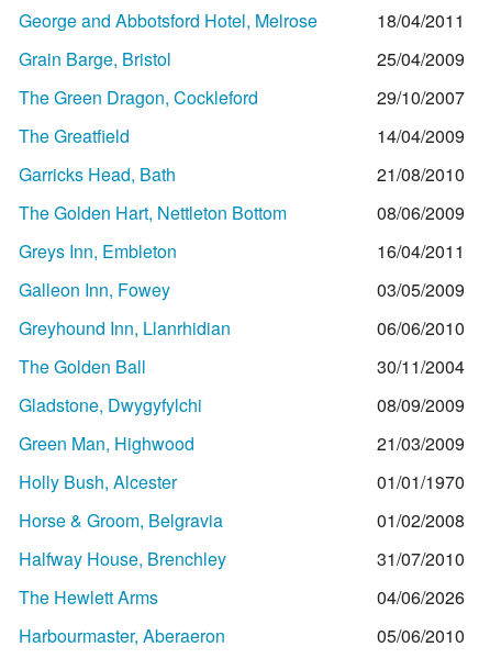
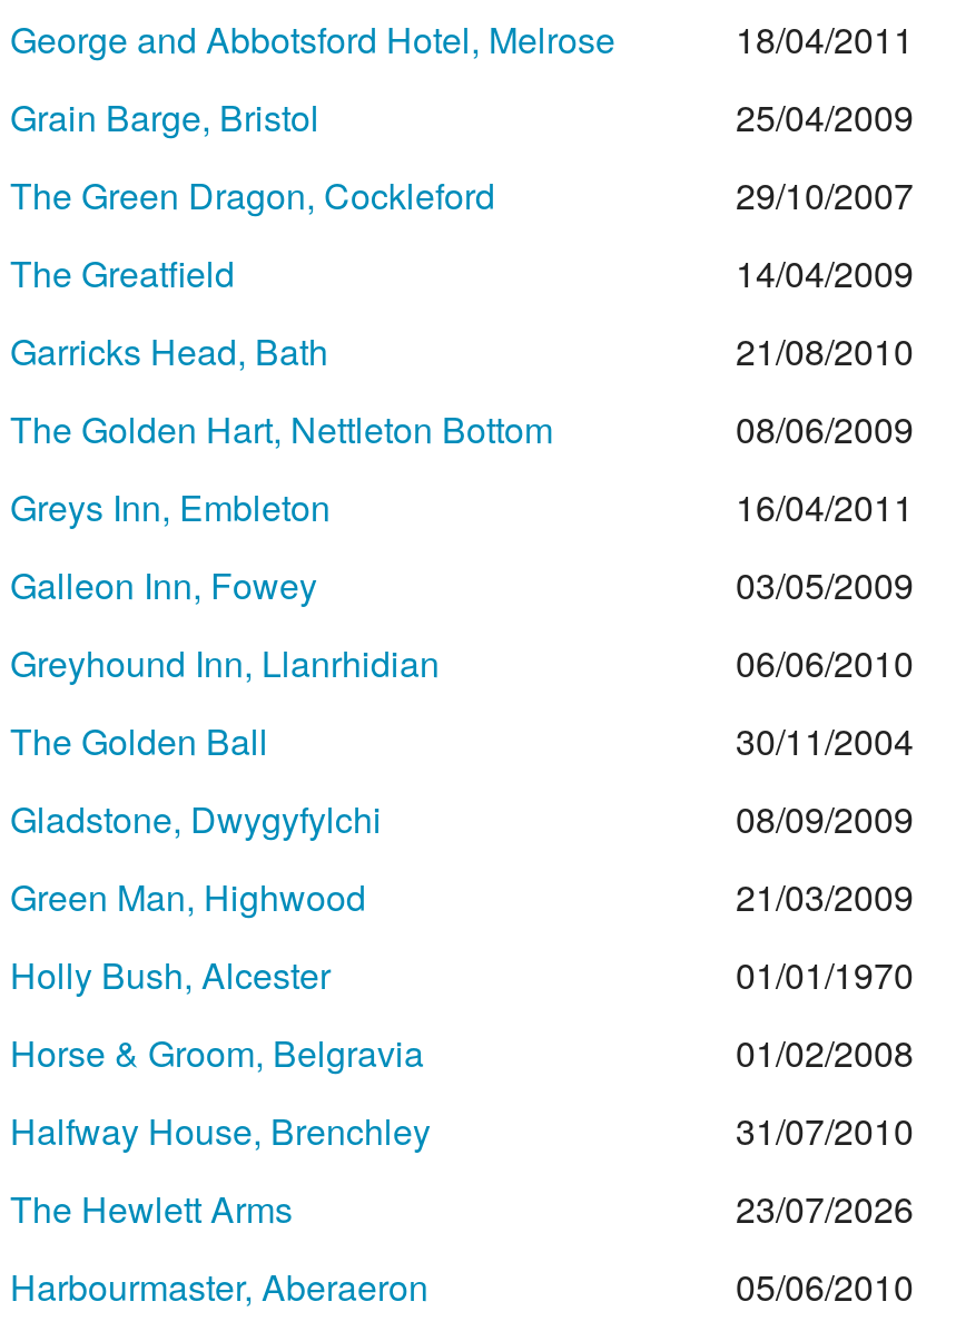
[377,585,465,610] 04/06/2026 -> [736,1184,914,1235] 23/07/2026

